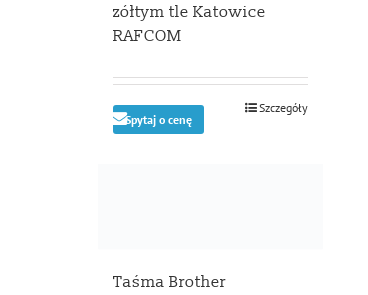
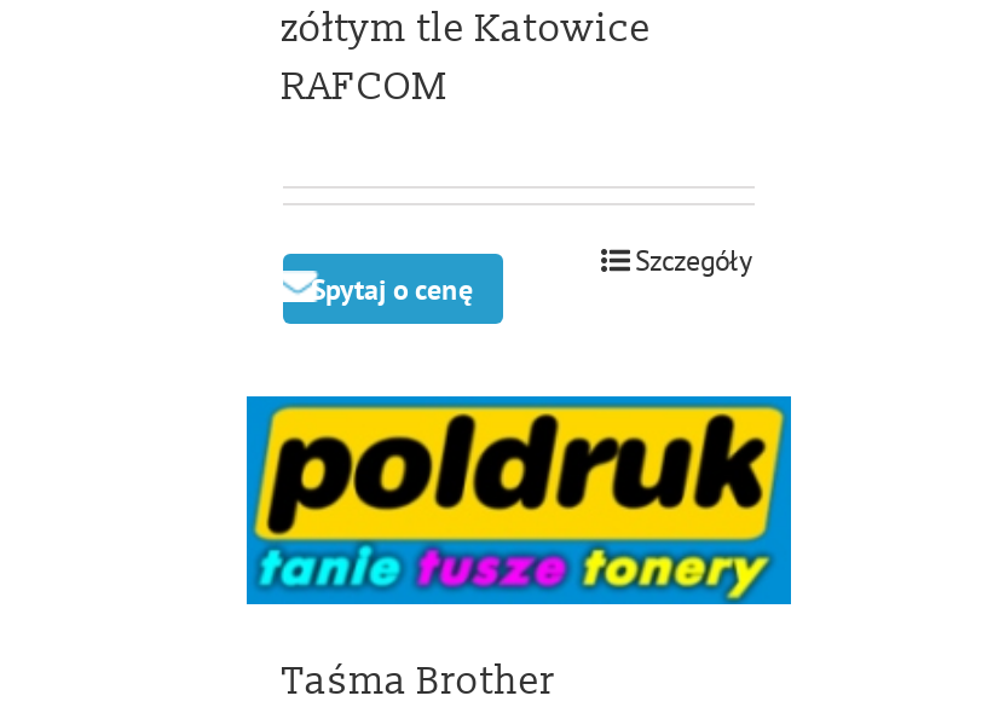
none -> [244,394,793,607] [image]

